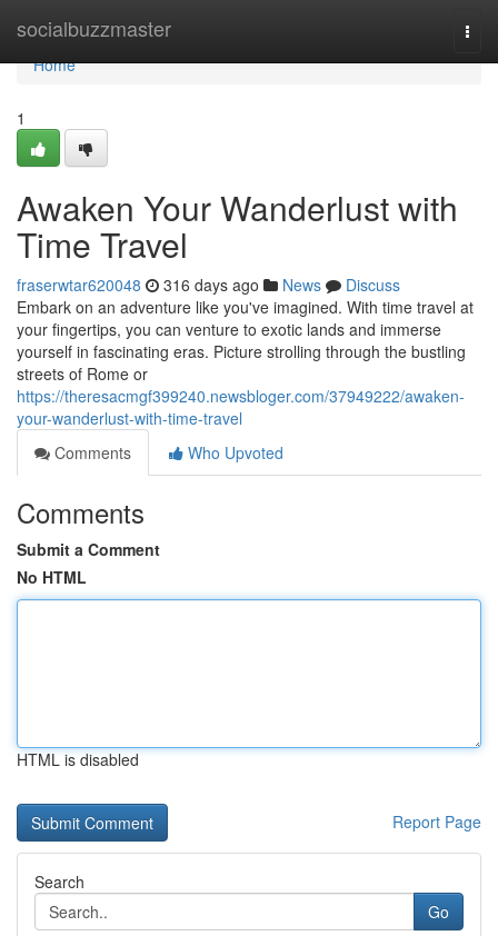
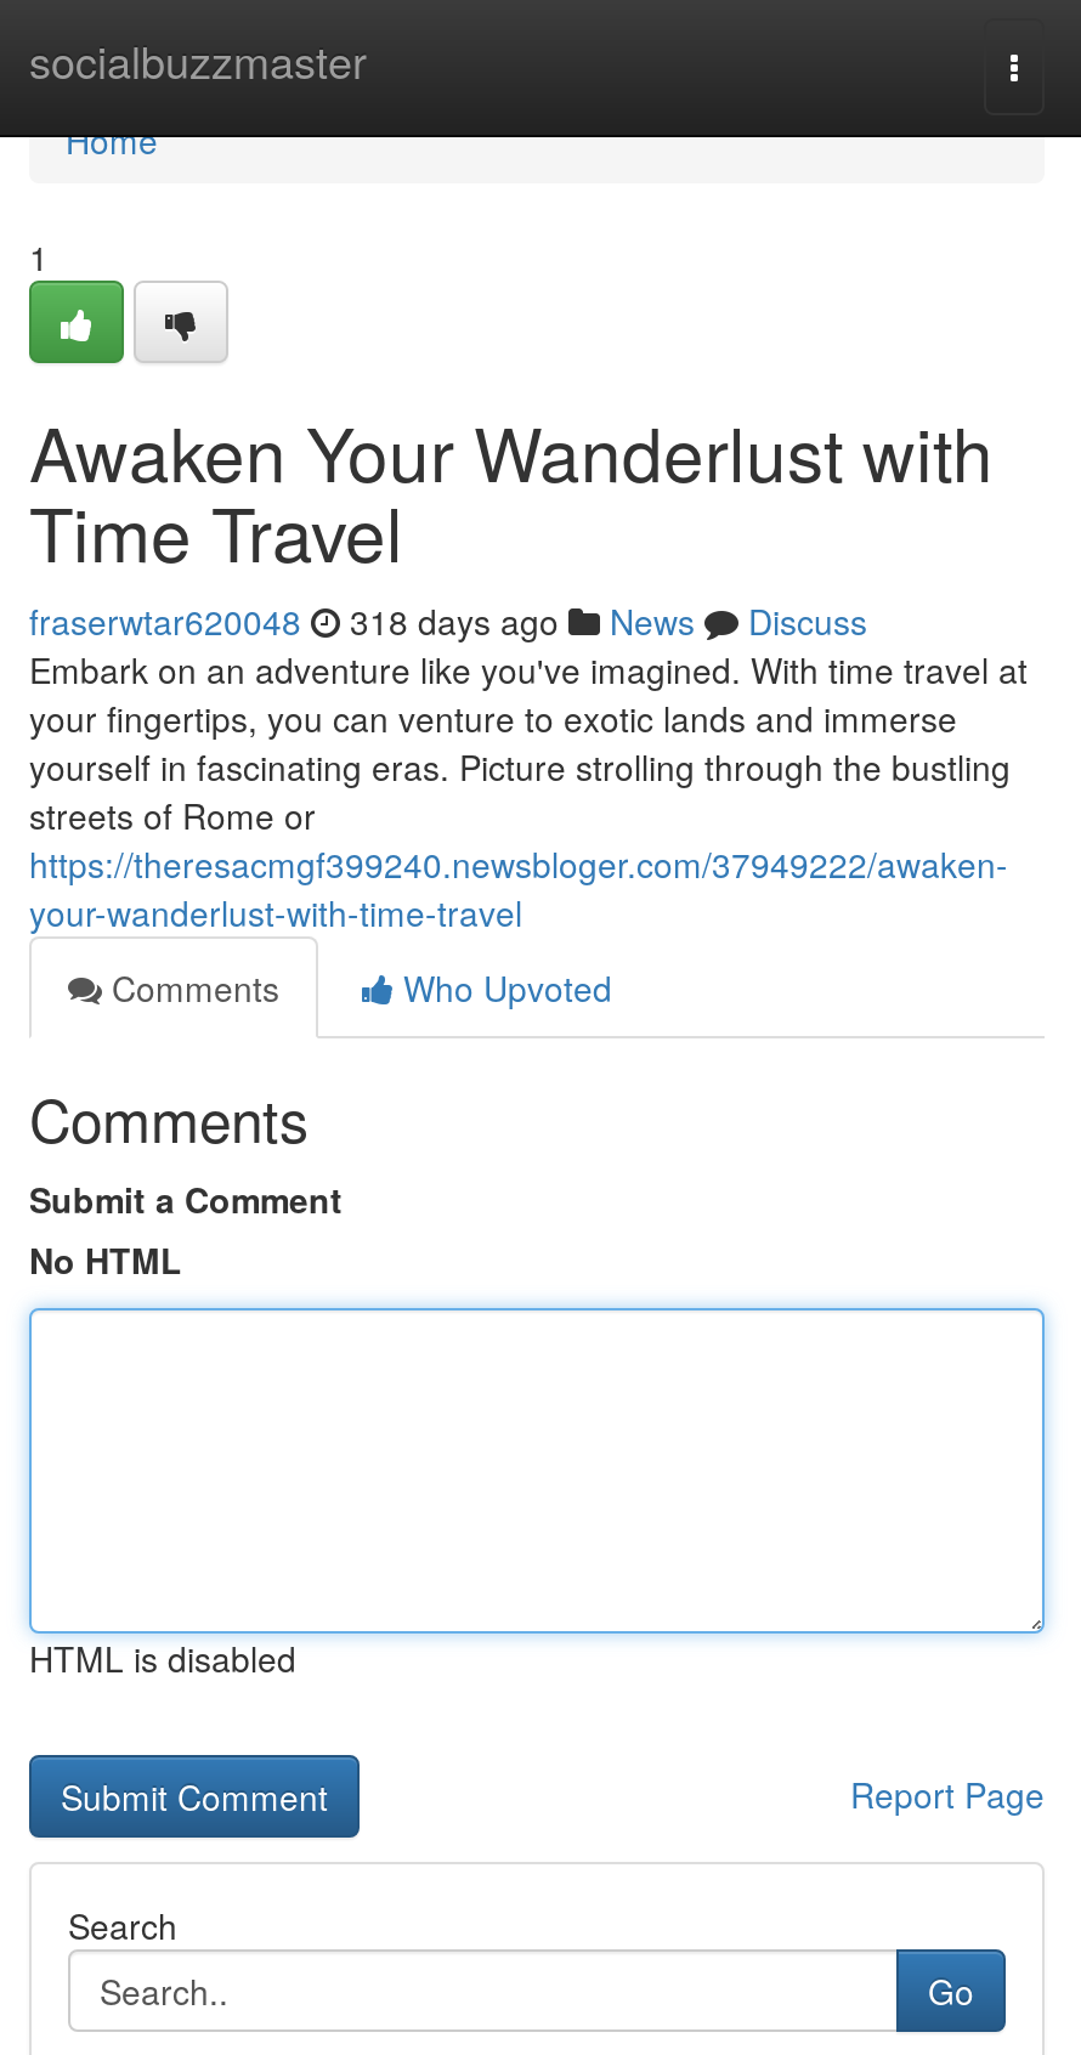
[17,273,400,296] fraserwtar620048 316 days ago News Discuss -> [29,596,867,645] fraserwtar620048 318 days ago News Discuss

